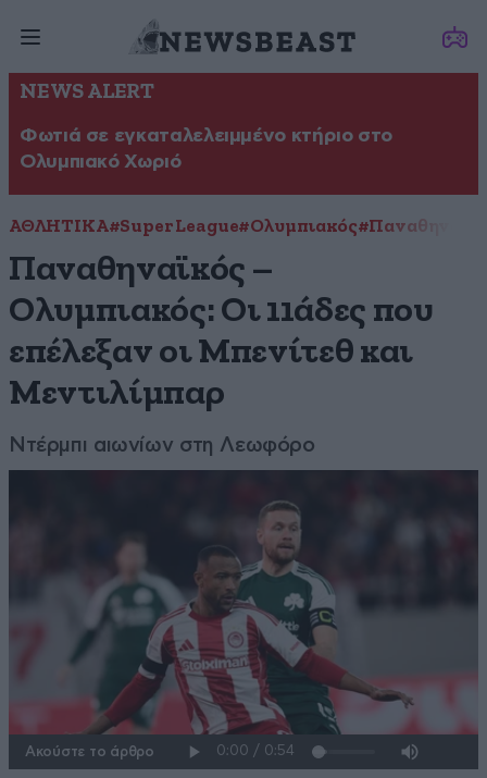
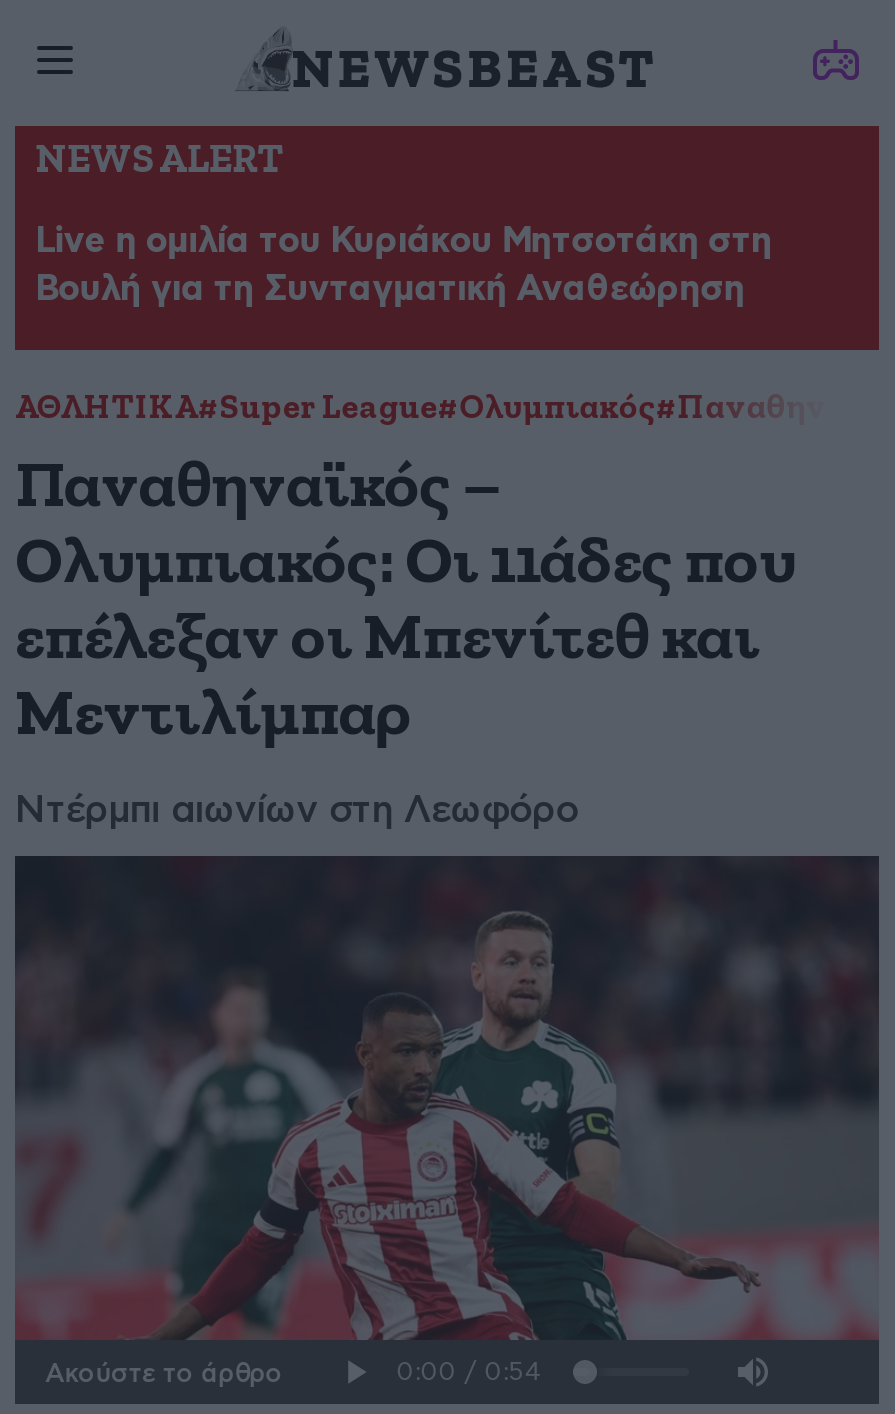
[20,126,392,172] Φωτιά σε εγκαταλελειμμένο κτήριο στο | Ολυμπιακό Χωριό -> [35,224,772,308] Live η ομιλία του Κυριάκου Μητσοτάκη στη | Βουλή για τη Συνταγματική Αναθεώρηση

